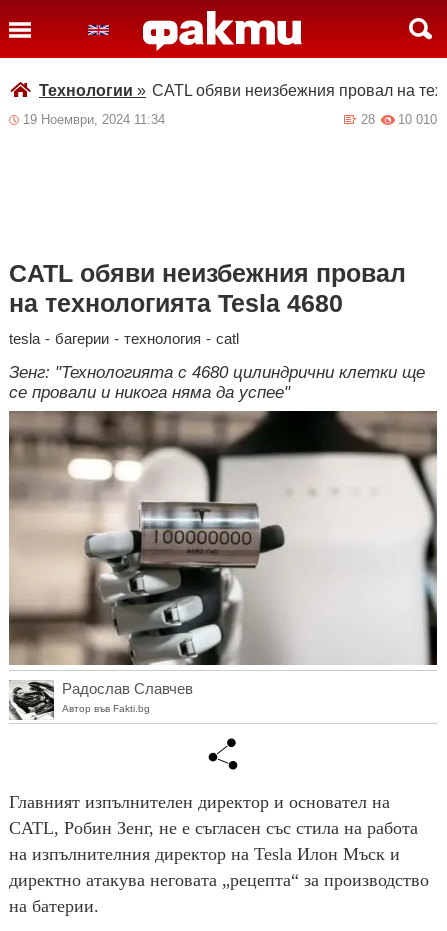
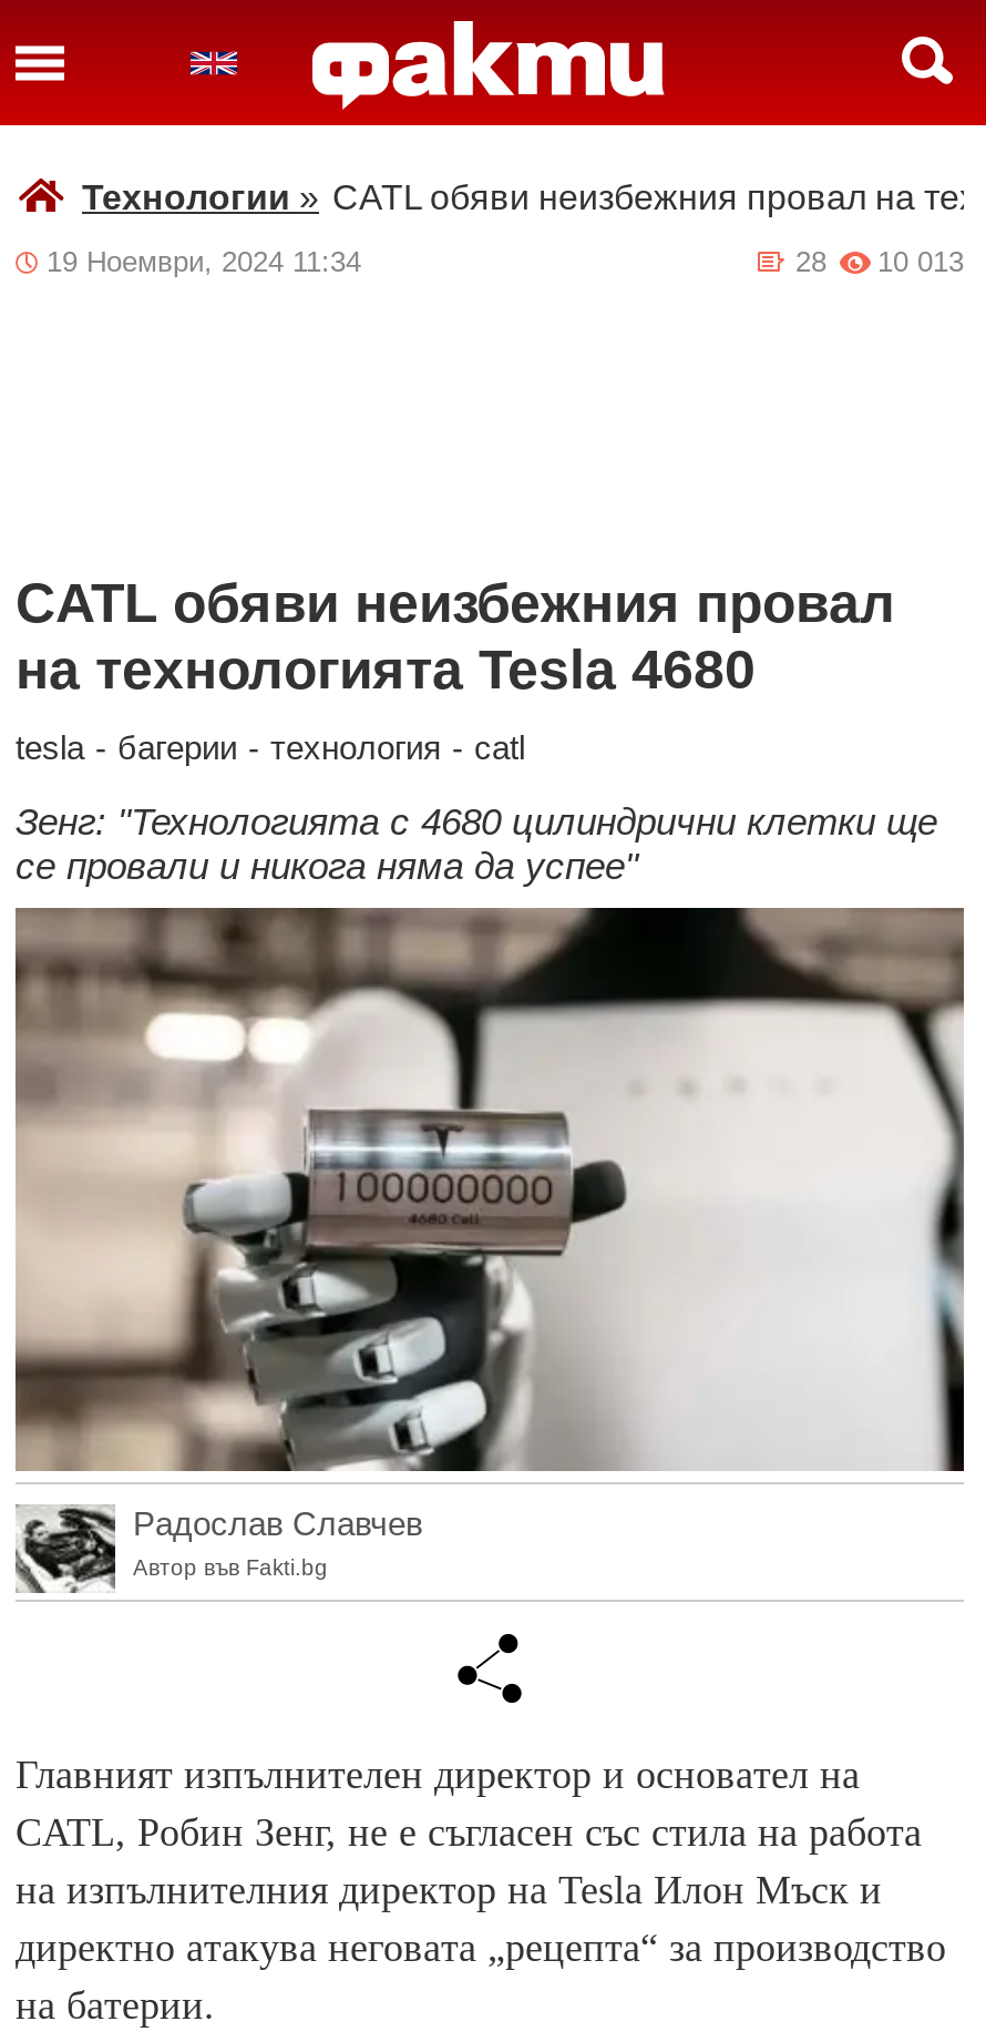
[361,112,437,127] 28 10 010 -> [795,245,964,278] 28 10 013

